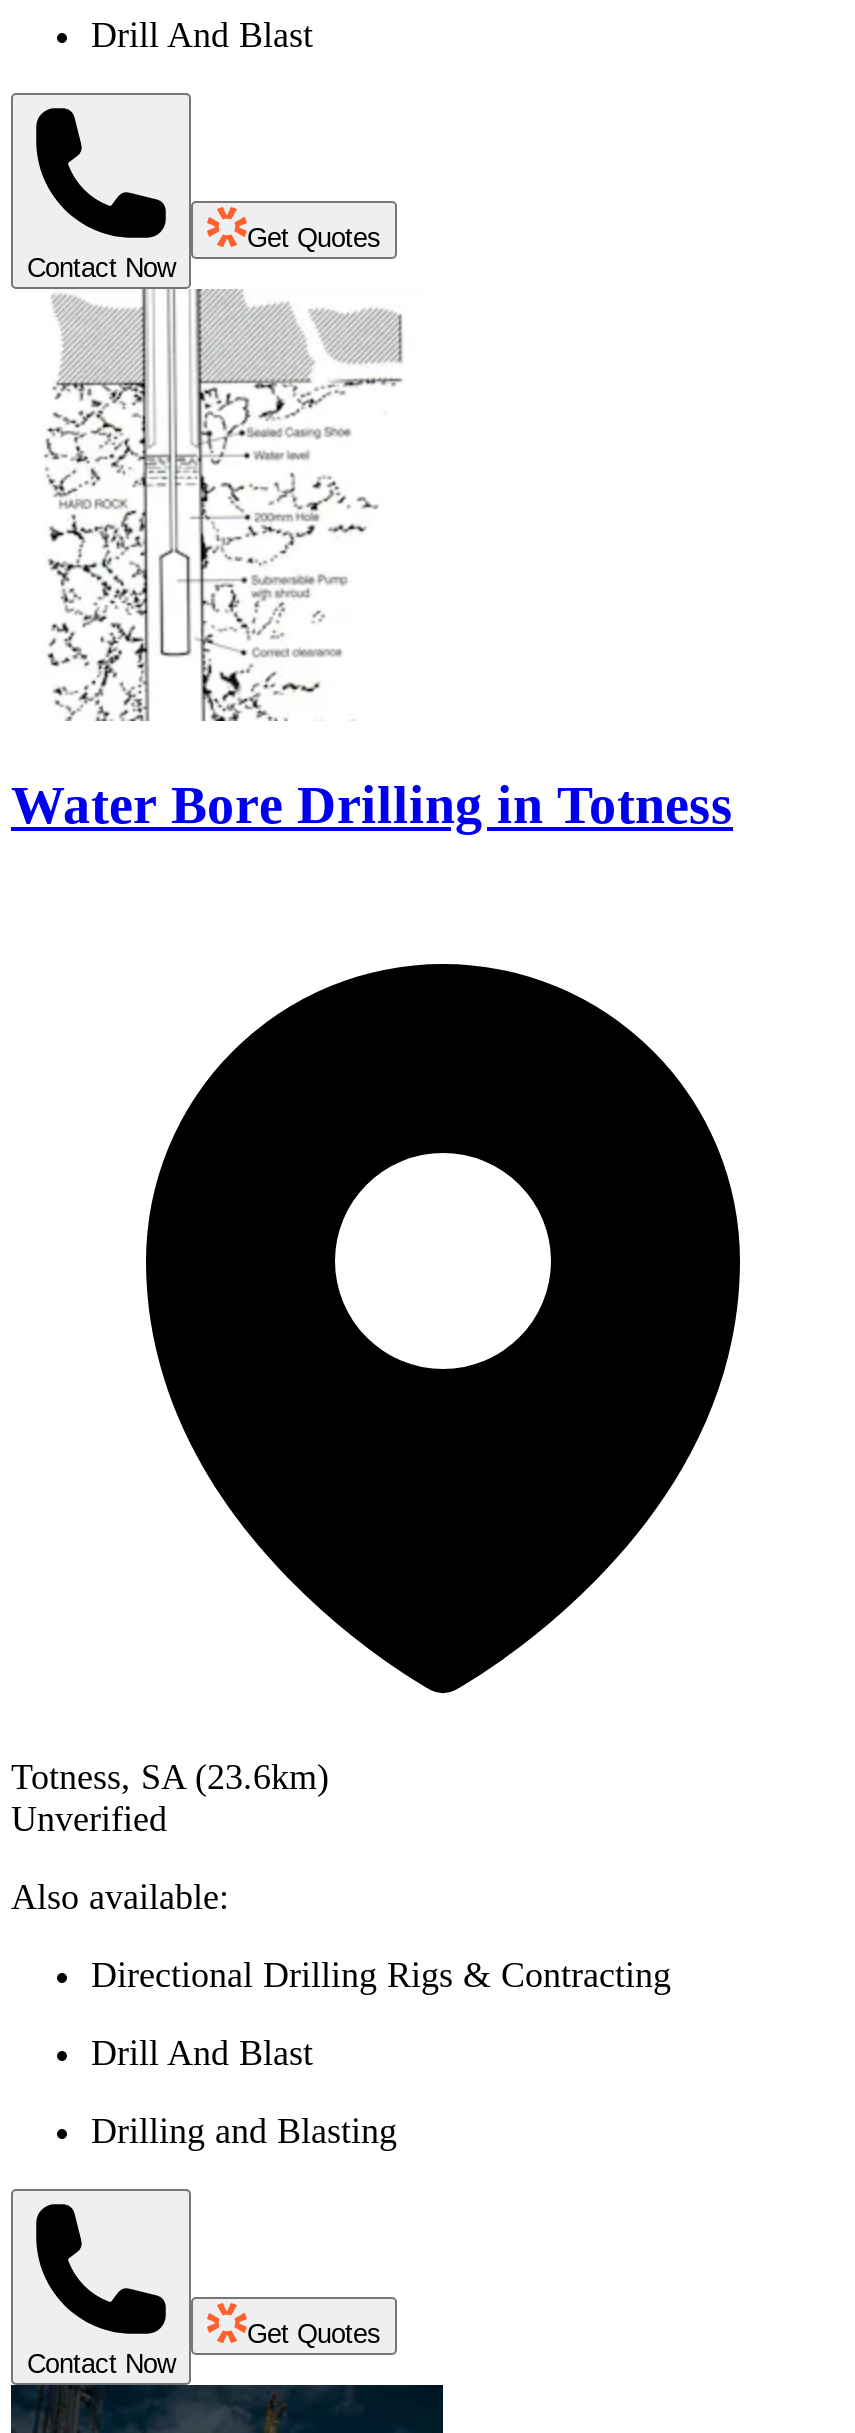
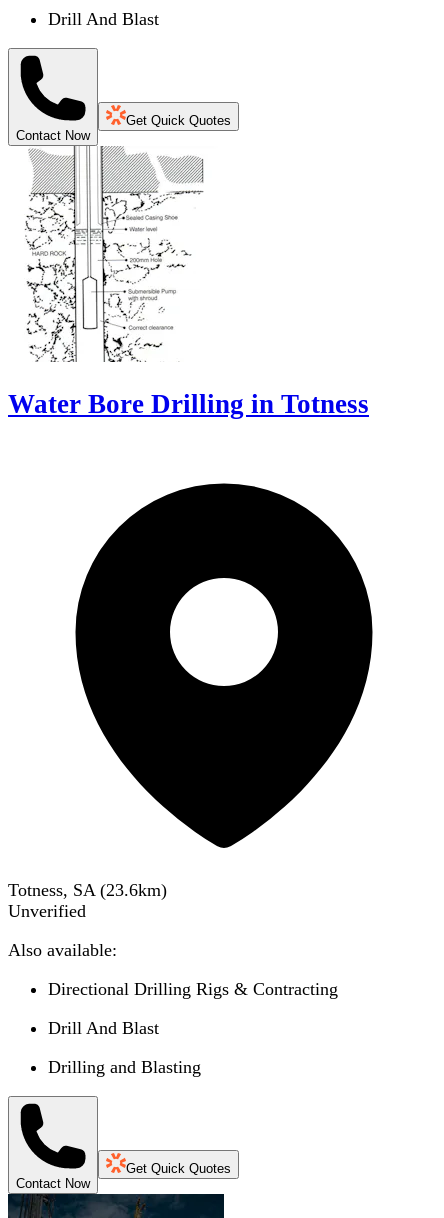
[247,223,381,253] Get Quotes -> [126,113,231,128] Get Quick Quotes
[247,2318,381,2348] Get Quotes -> [126,1161,231,1176] Get Quick Quotes

